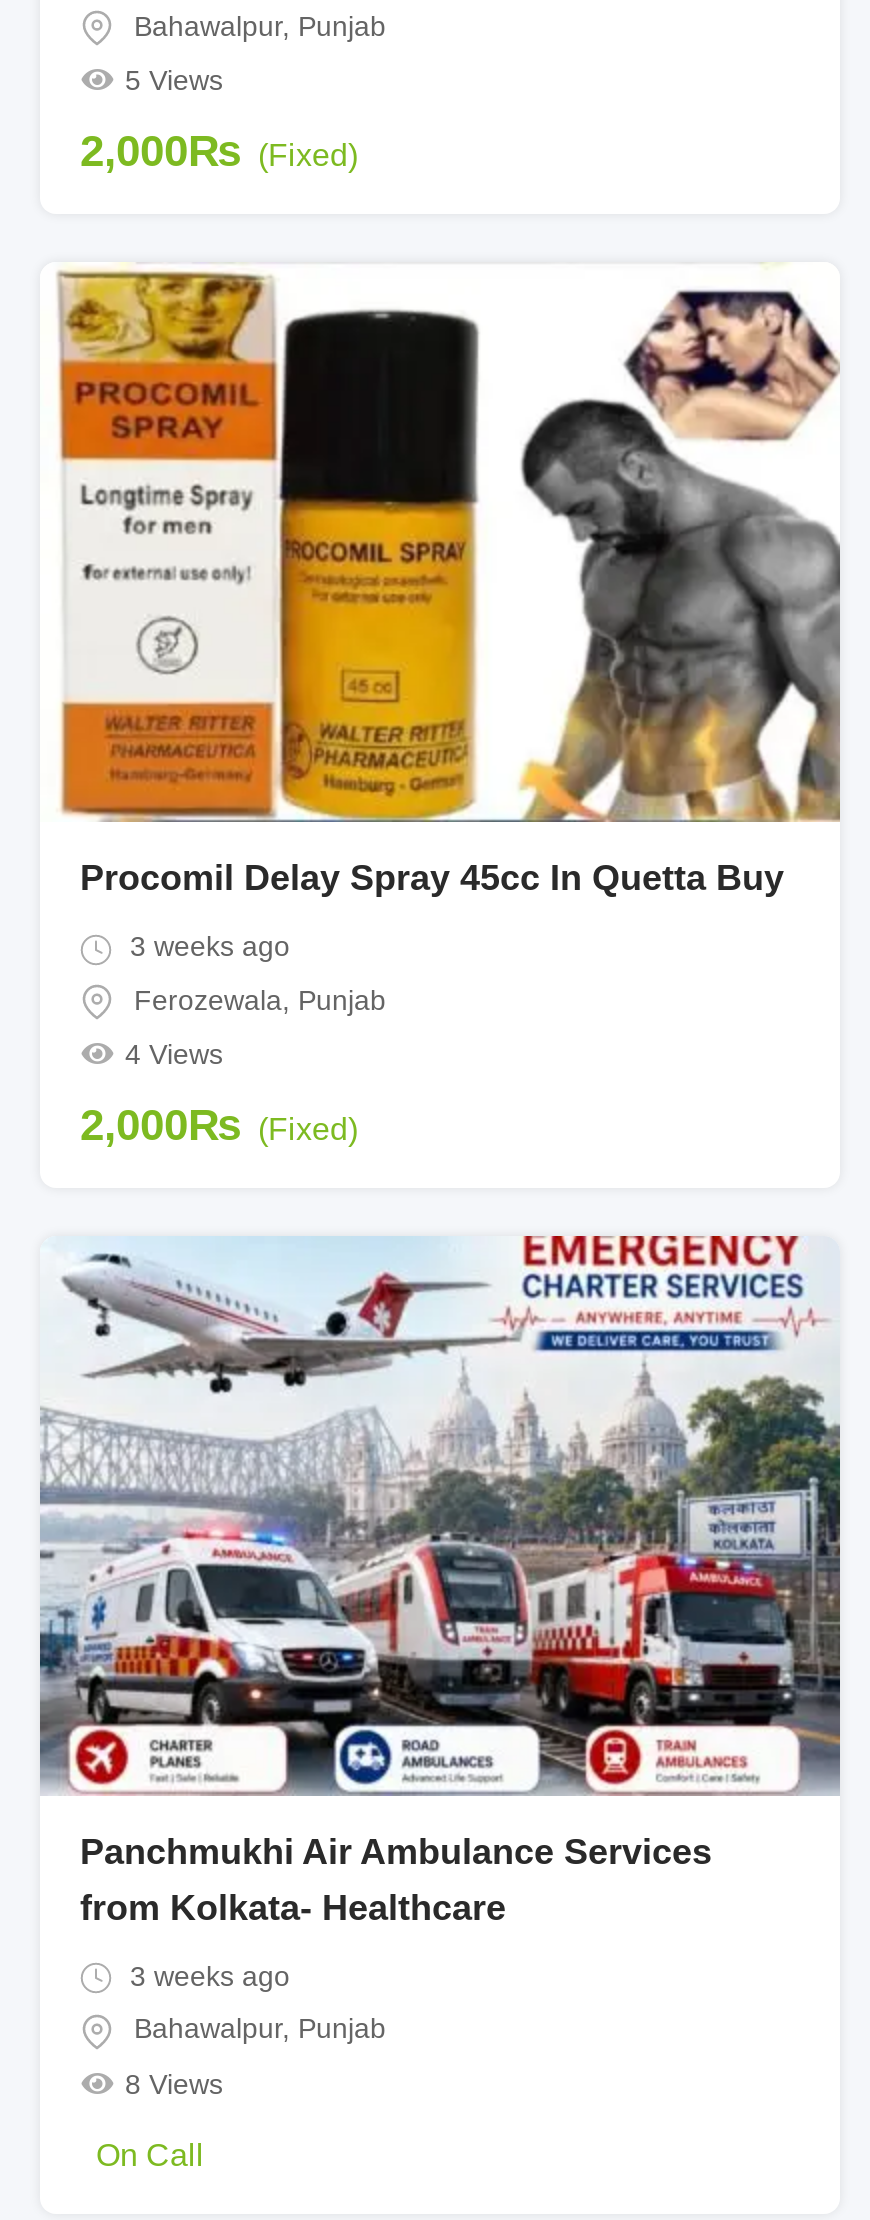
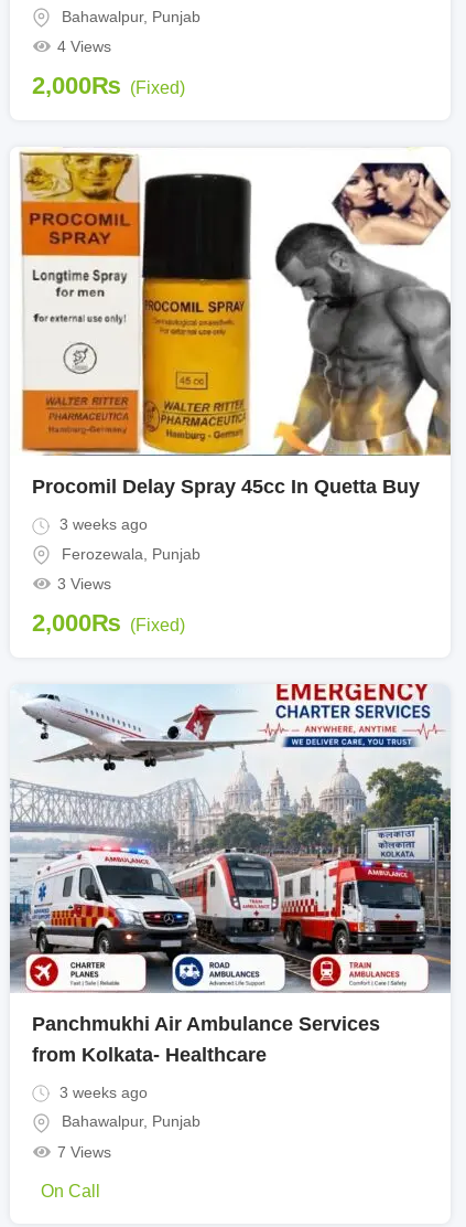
[125,65,223,97] 5 Views -> [57,38,111,56] 4 Views
[125,1038,223,1070] 4 Views -> [57,575,111,593] 3 Views
[125,2067,223,2099] 8 Views -> [57,1143,111,1160] 7 Views

